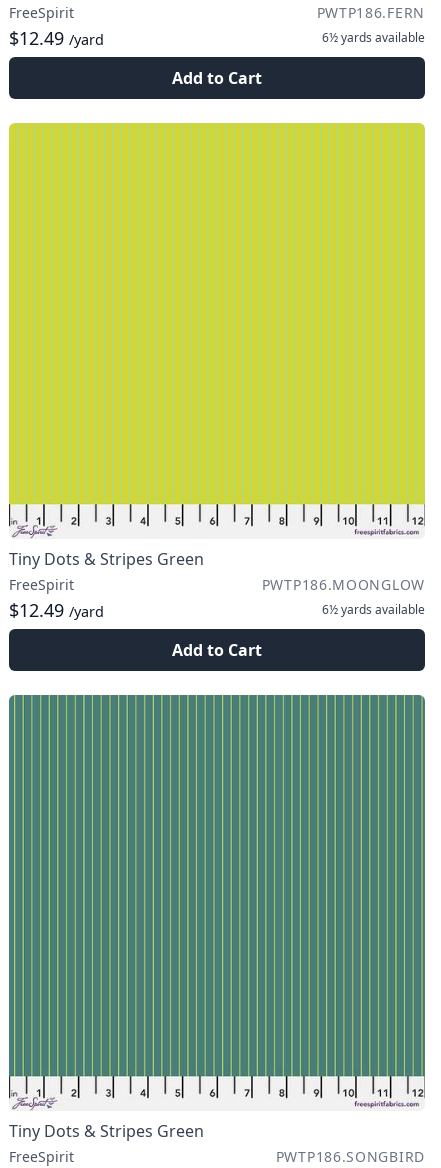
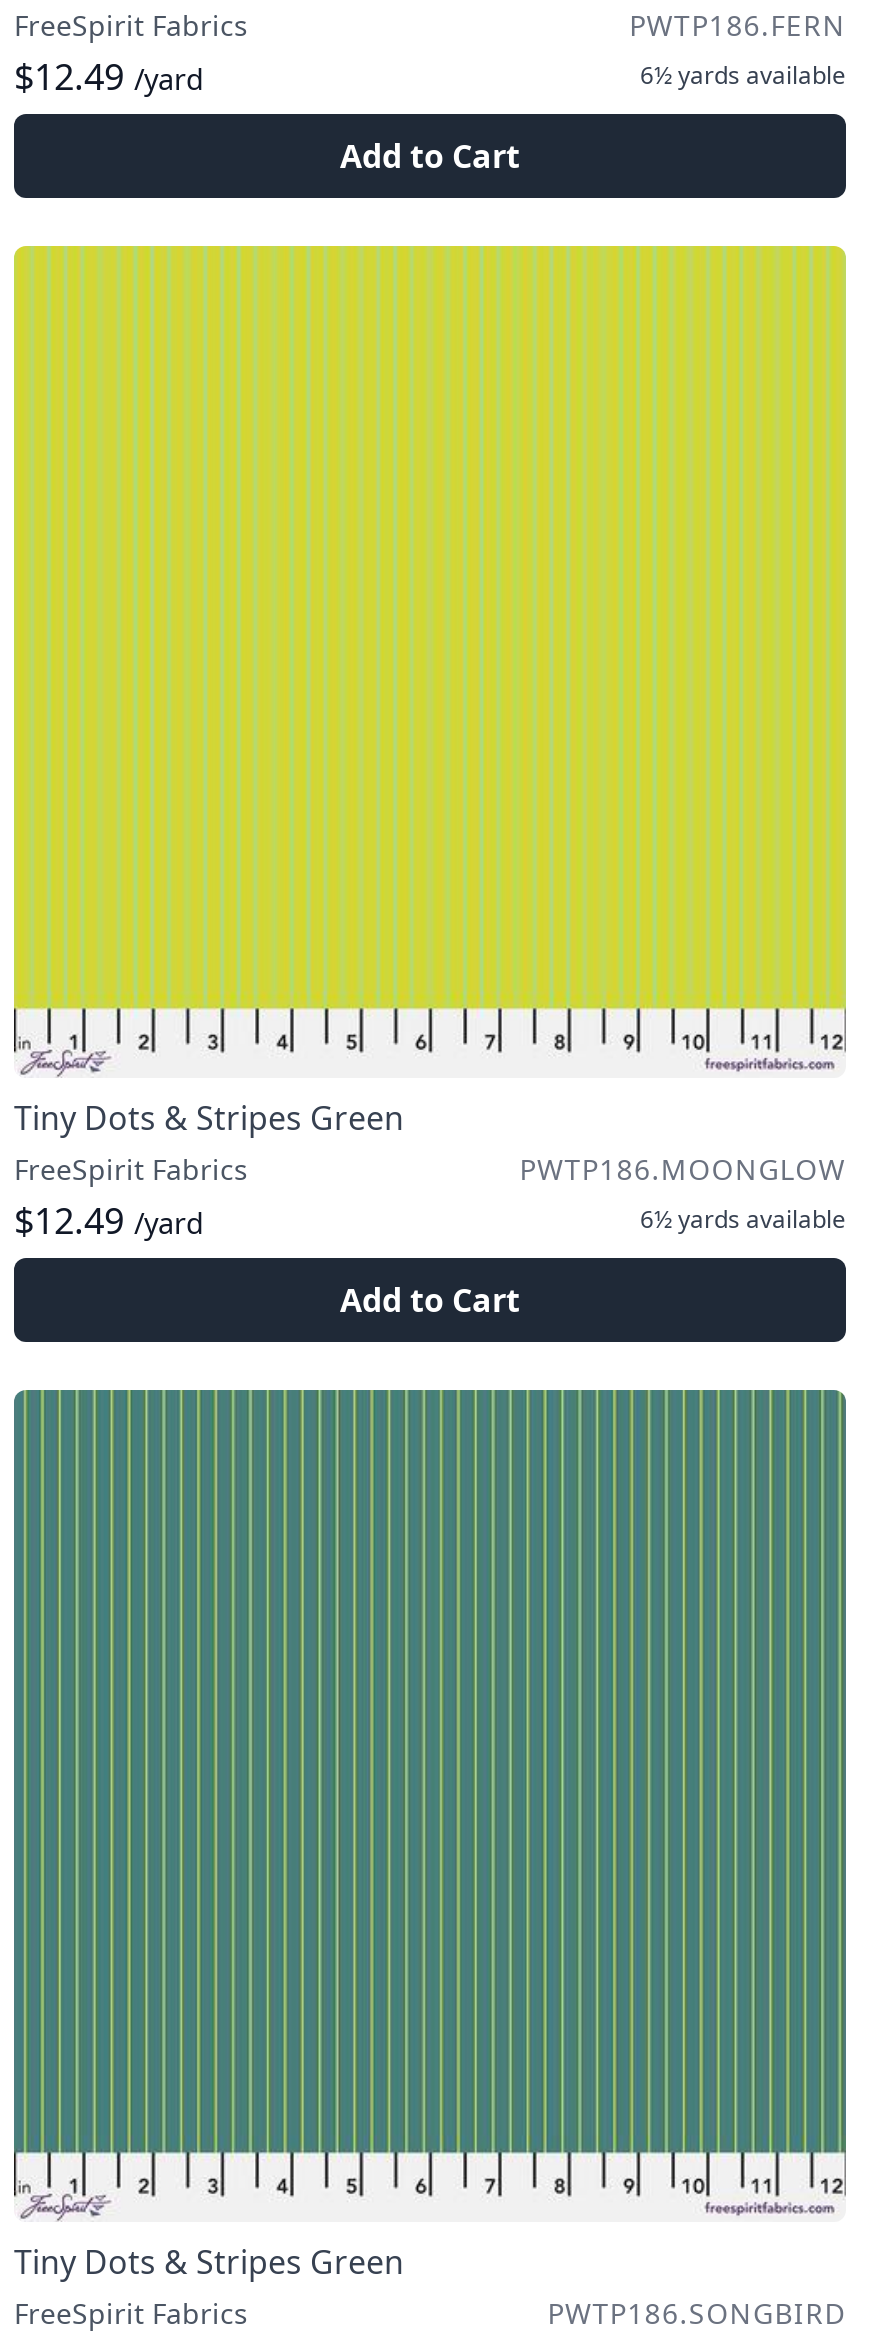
[9,3,74,22] FreeSpirit -> [14,6,248,44] FreeSpirit Fabrics
[9,575,74,594] FreeSpirit -> [14,1150,248,1188] FreeSpirit Fabrics
[9,1147,74,1166] FreeSpirit -> [14,2294,248,2332] FreeSpirit Fabrics

